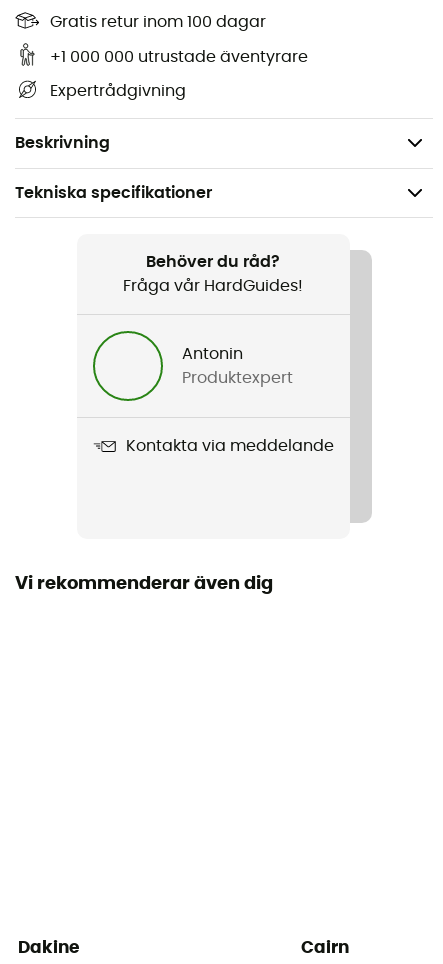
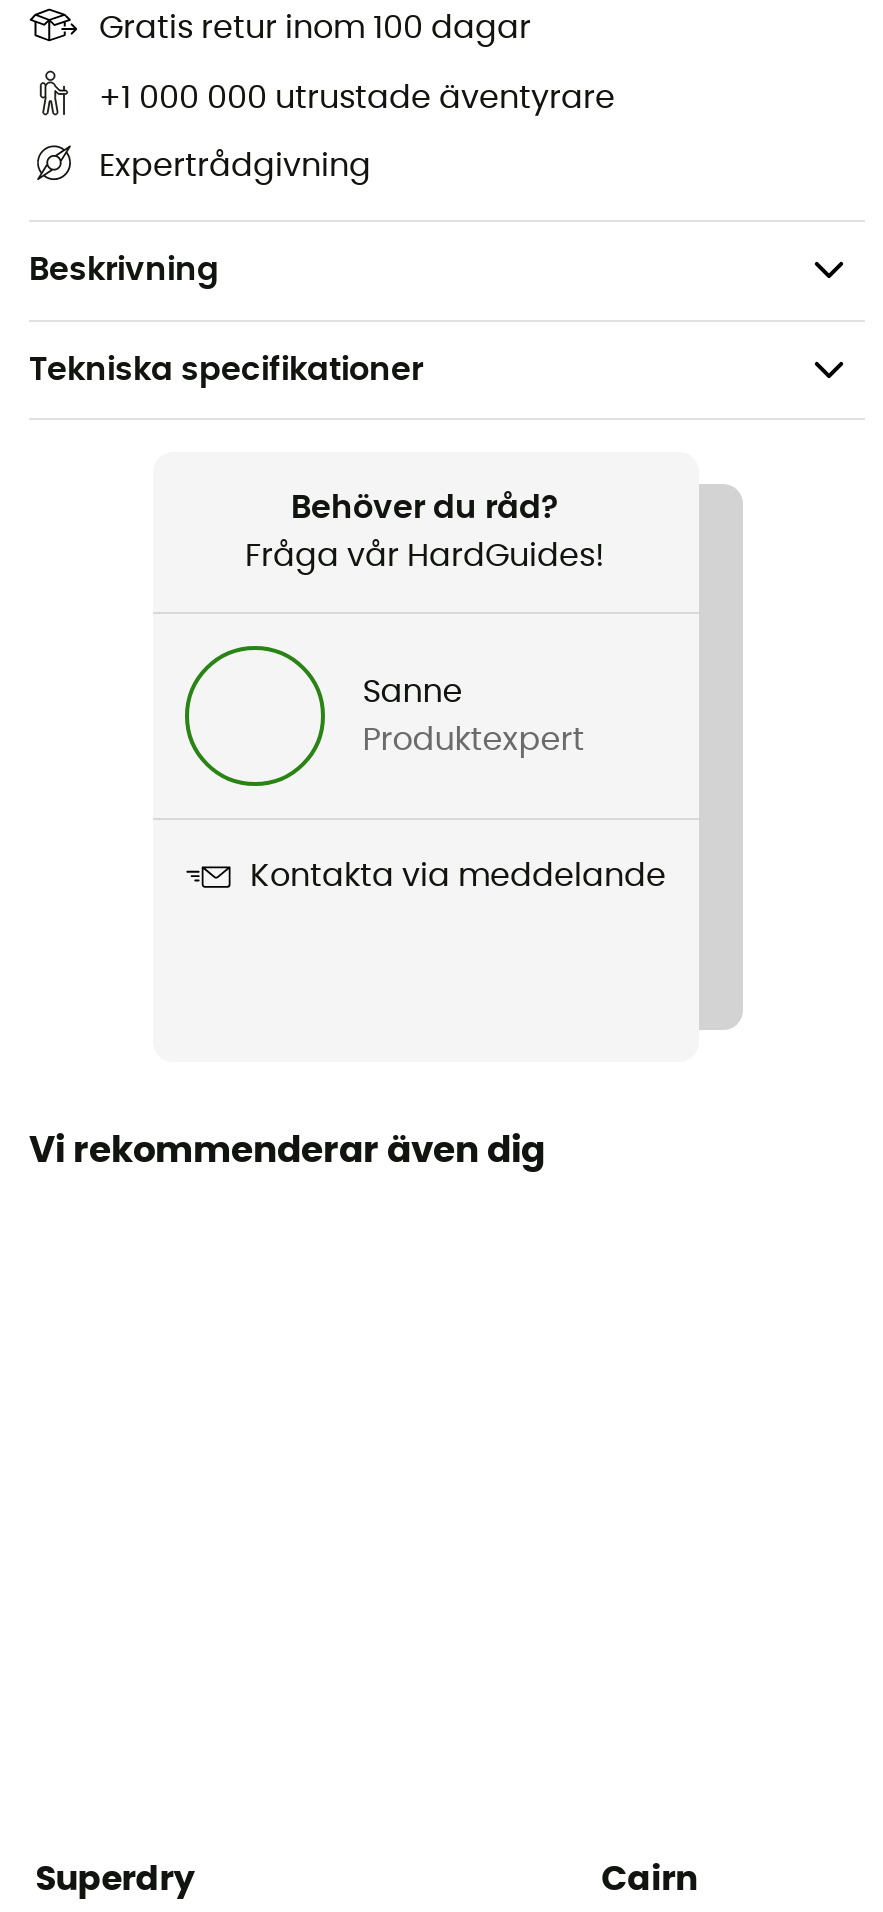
[182,346,243,362] Antonin -> [362,675,462,707] Sanne
[18,939,79,956] Dakine -> [35,1863,195,1897] Superdry

